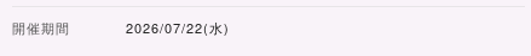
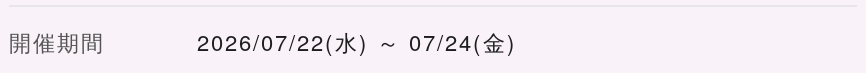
[126,18,230,37] 2026/07/22(水) -> [197,24,517,56] 2026/07/22(水) ～ 07/24(金)

